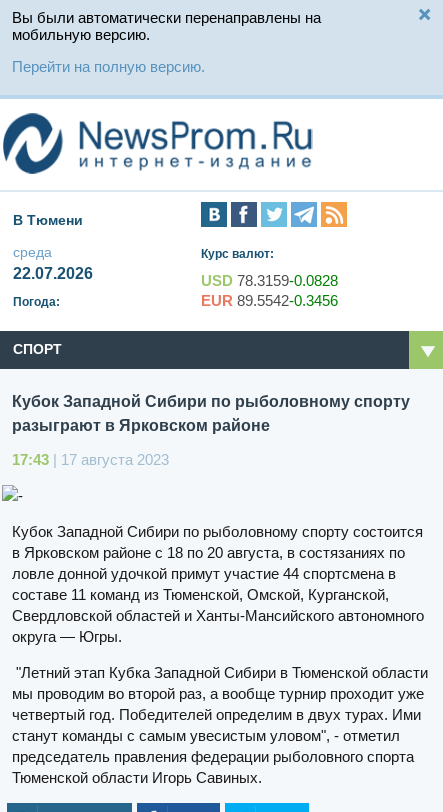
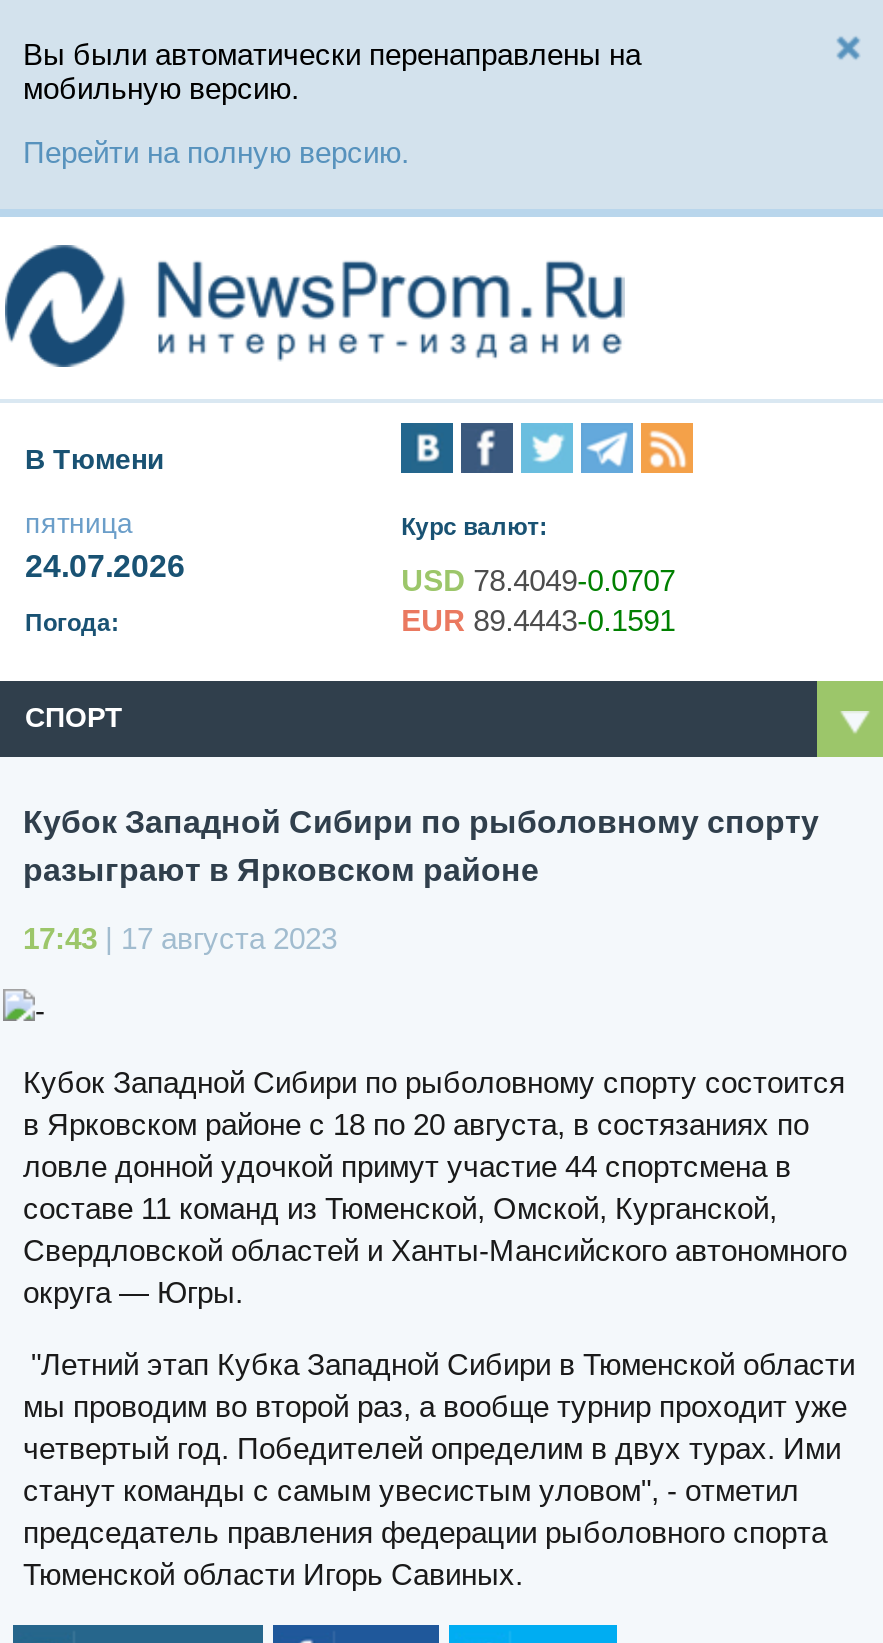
[13,244,93,282] среда | 22.07.2026 -> [25,508,185,584] пятница | 24.07.2026
[201,272,338,289] USD 78.3159-0.0828 -> [401,564,675,598] USD 78.4049-0.0707
[201,292,338,309] EUR 89.5542-0.3456 -> [401,604,675,638] EUR 89.4443-0.1591

